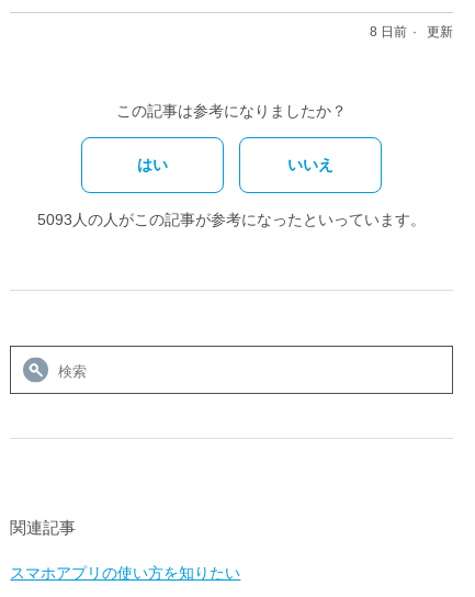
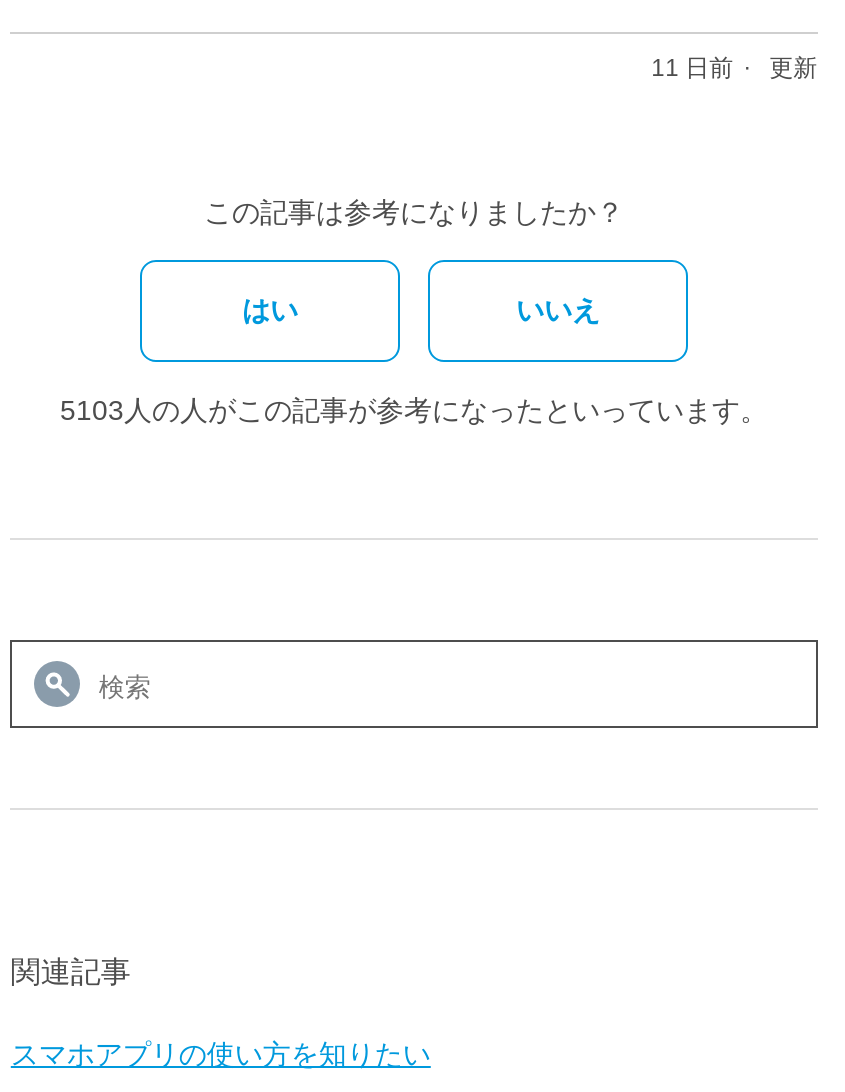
[369,24,453,40] 8 日前 更新 -> [651,54,817,82] 11 日前 更新
[37,211,426,228] 5093人の人がこの記事が参考になったといっています。 -> [60,394,768,426] 5103人の人がこの記事が参考になったといっています。

